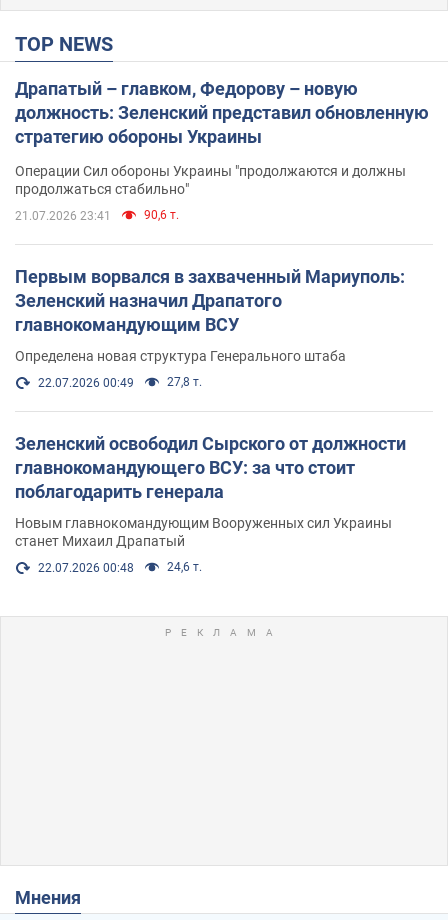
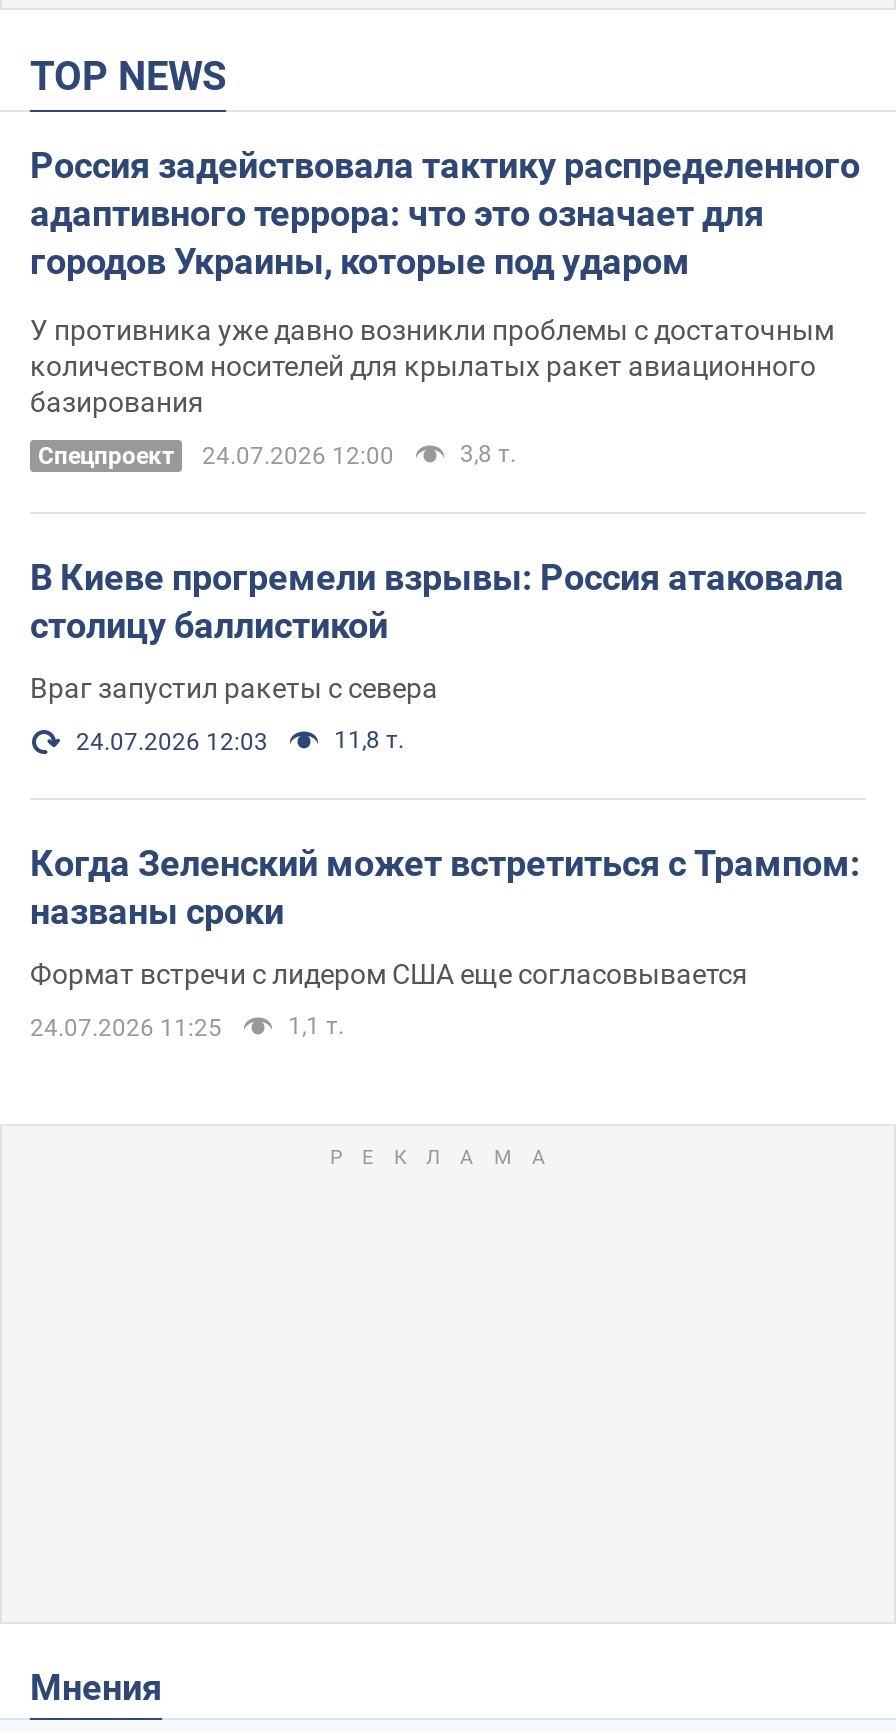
[15,78,429,147] Драпатый – главком, Федорову – новую | должность: Зеленский представил обновленную | стратегию обороны Украины -> [30,143,860,281] Россия задействовала тактику распределенного | адаптивного террора: что это означает для | городов Украины, которые под ударом
[15,163,406,197] Операции Сил обороны Украины "продолжаются и должны | продолжаться стабильно" -> [30,313,834,417] У противника уже давно возникли проблемы с достаточным | количеством носителей для крылатых ракет авиационного | базирования
[15,208,179,223] 21.07.2026 23:41 | 90,6 т. -> [38,439,516,469] Спецпроект | 24.07.2026 12:00 | 3,8 т.
[15,266,405,335] Первым ворвался в захваченный Мариуполь: | Зеленский назначил Драпатого | главнокомандующим ВСУ -> [30,555,844,645] В Киеве прогремели взрывы: Россия атаковала | столицу баллистикой
[15,348,346,364] Определена новая структура Генерального штаба -> [30,671,438,703] Враг запустил ракеты с севера
[38,375,202,390] 22.07.2026 00:49 | 27,8 т. -> [76,725,404,755] 24.07.2026 12:03 | 11,8 т.
[15,433,406,502] Зеленский освободил Сырского от должности | главнокомандующего ВСУ: за что стоит | поблагодарить генерала -> [30,841,860,931] Когда Зеленский может встретиться с Трампом: | названы сроки
[15,515,392,549] Новым главнокомандующим Вооруженных сил Украины | станет Михаил Драпатый -> [30,957,748,989] Формат встречи с лидером США еще согласовывается
[38,560,202,575] 22.07.2026 00:48 | 24,6 т. -> [30,1011,344,1041] 24.07.2026 11:25 | 1,1 т.

